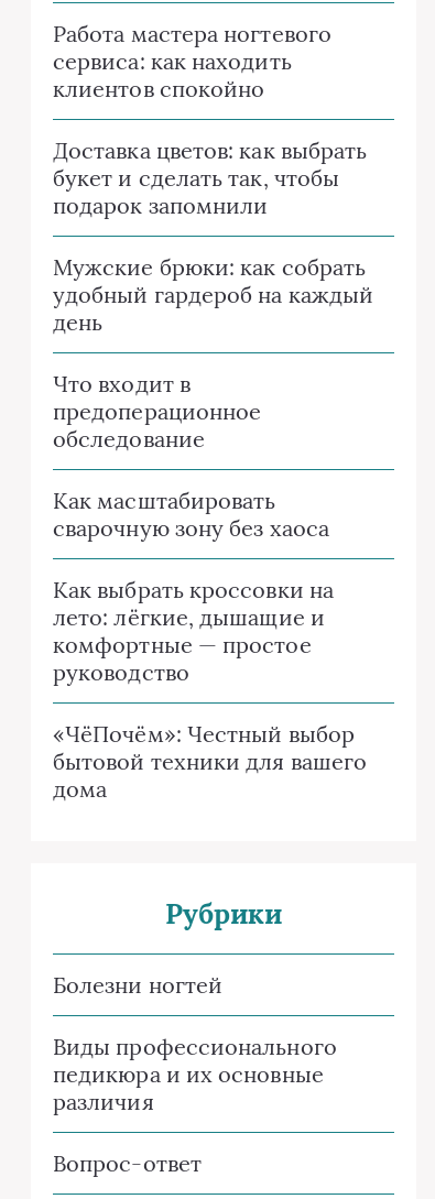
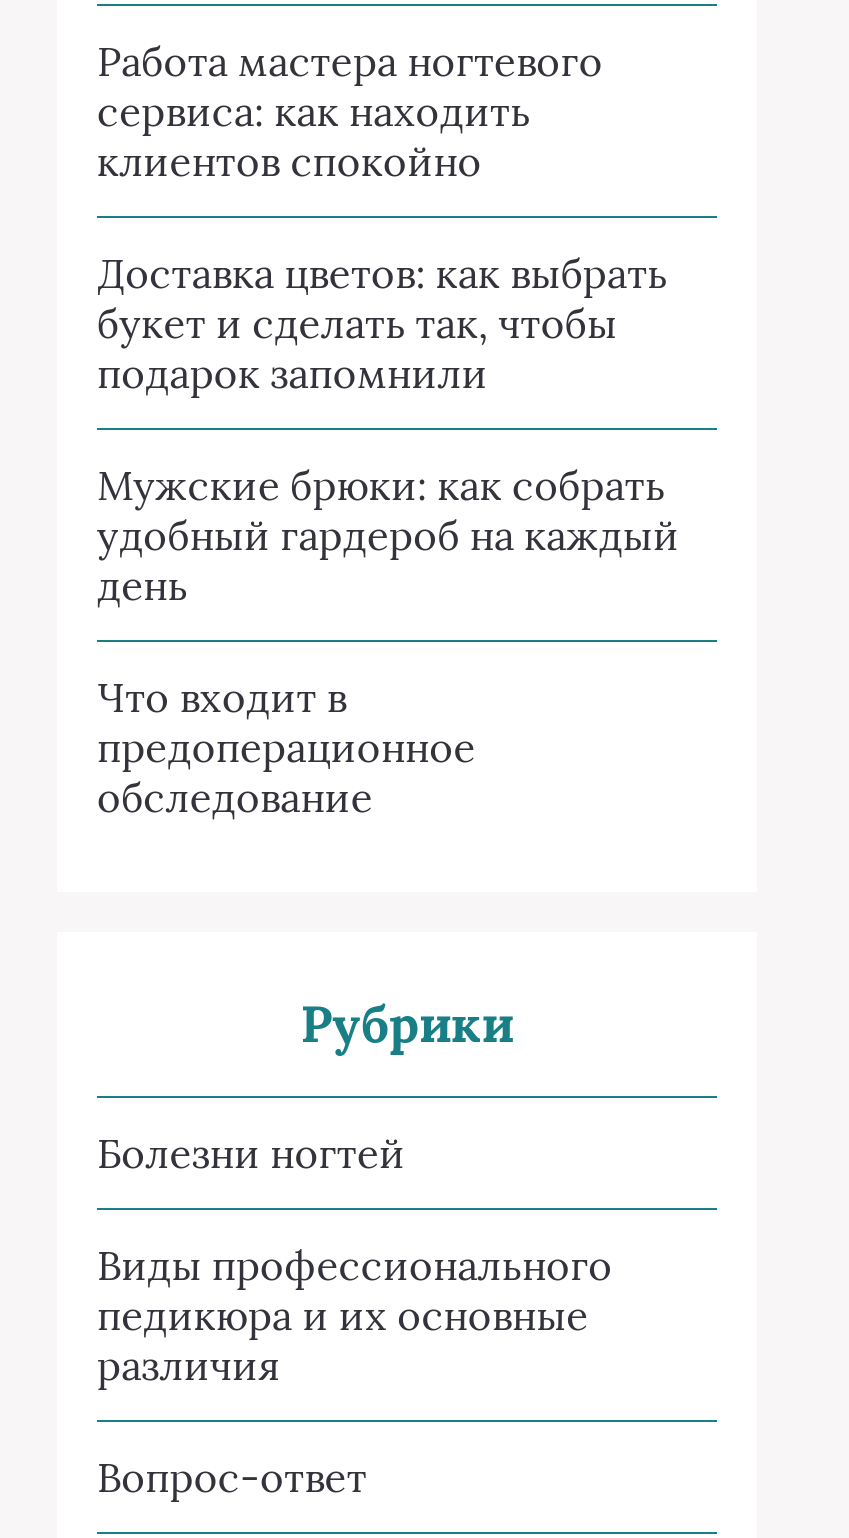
[53,486,367,802] Как масштабировать | сварочную зону без хаоса | Как выбрать кроссовки на | лето: лёгкие, дышащие и | комфортные — простое | руководство | «ЧёПочём»: Честный выбор | бытовой техники для вашего | дома -> none

